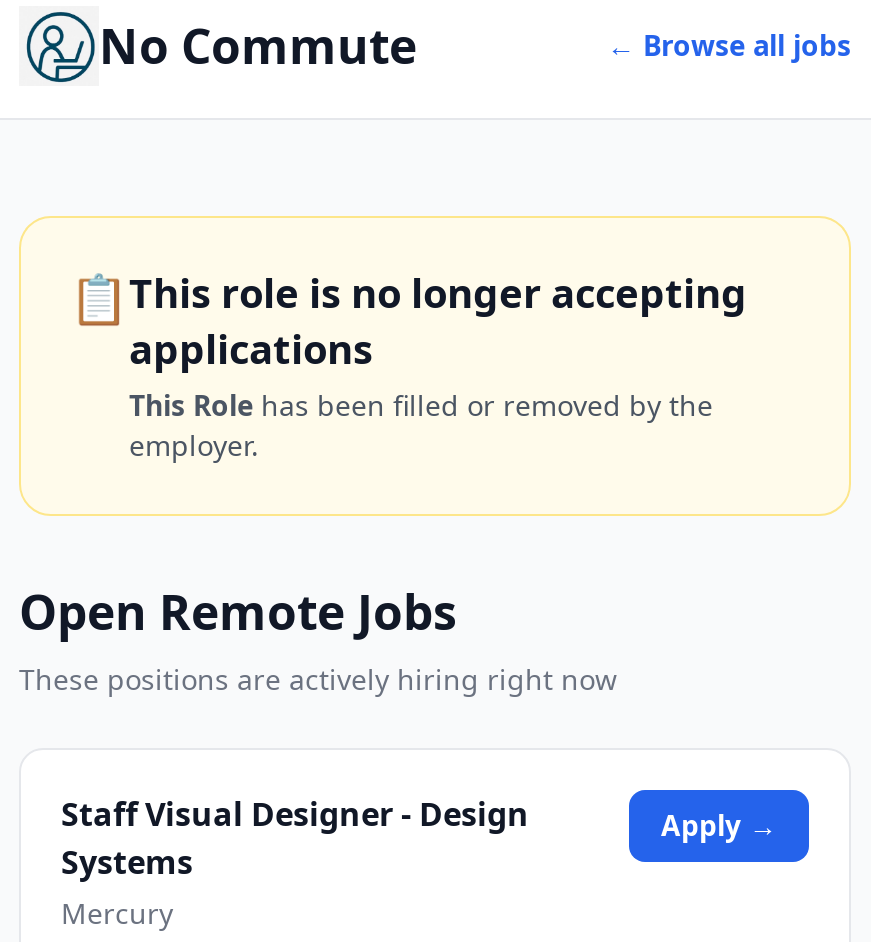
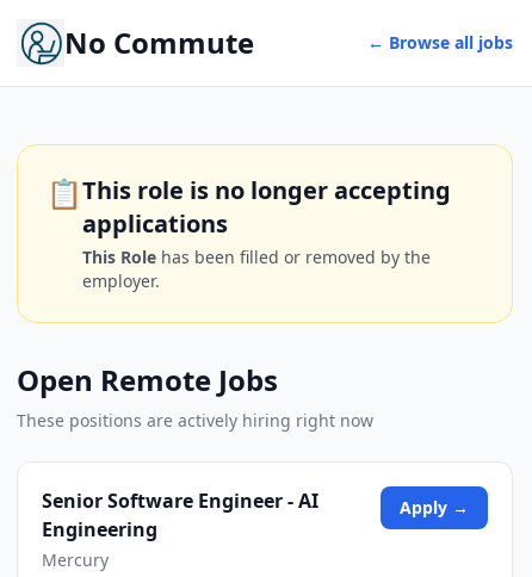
[61,792,529,884] Staff Visual Designer - Design | Systems -> [42,488,318,542] Senior Software Engineer - AI | Engineering

